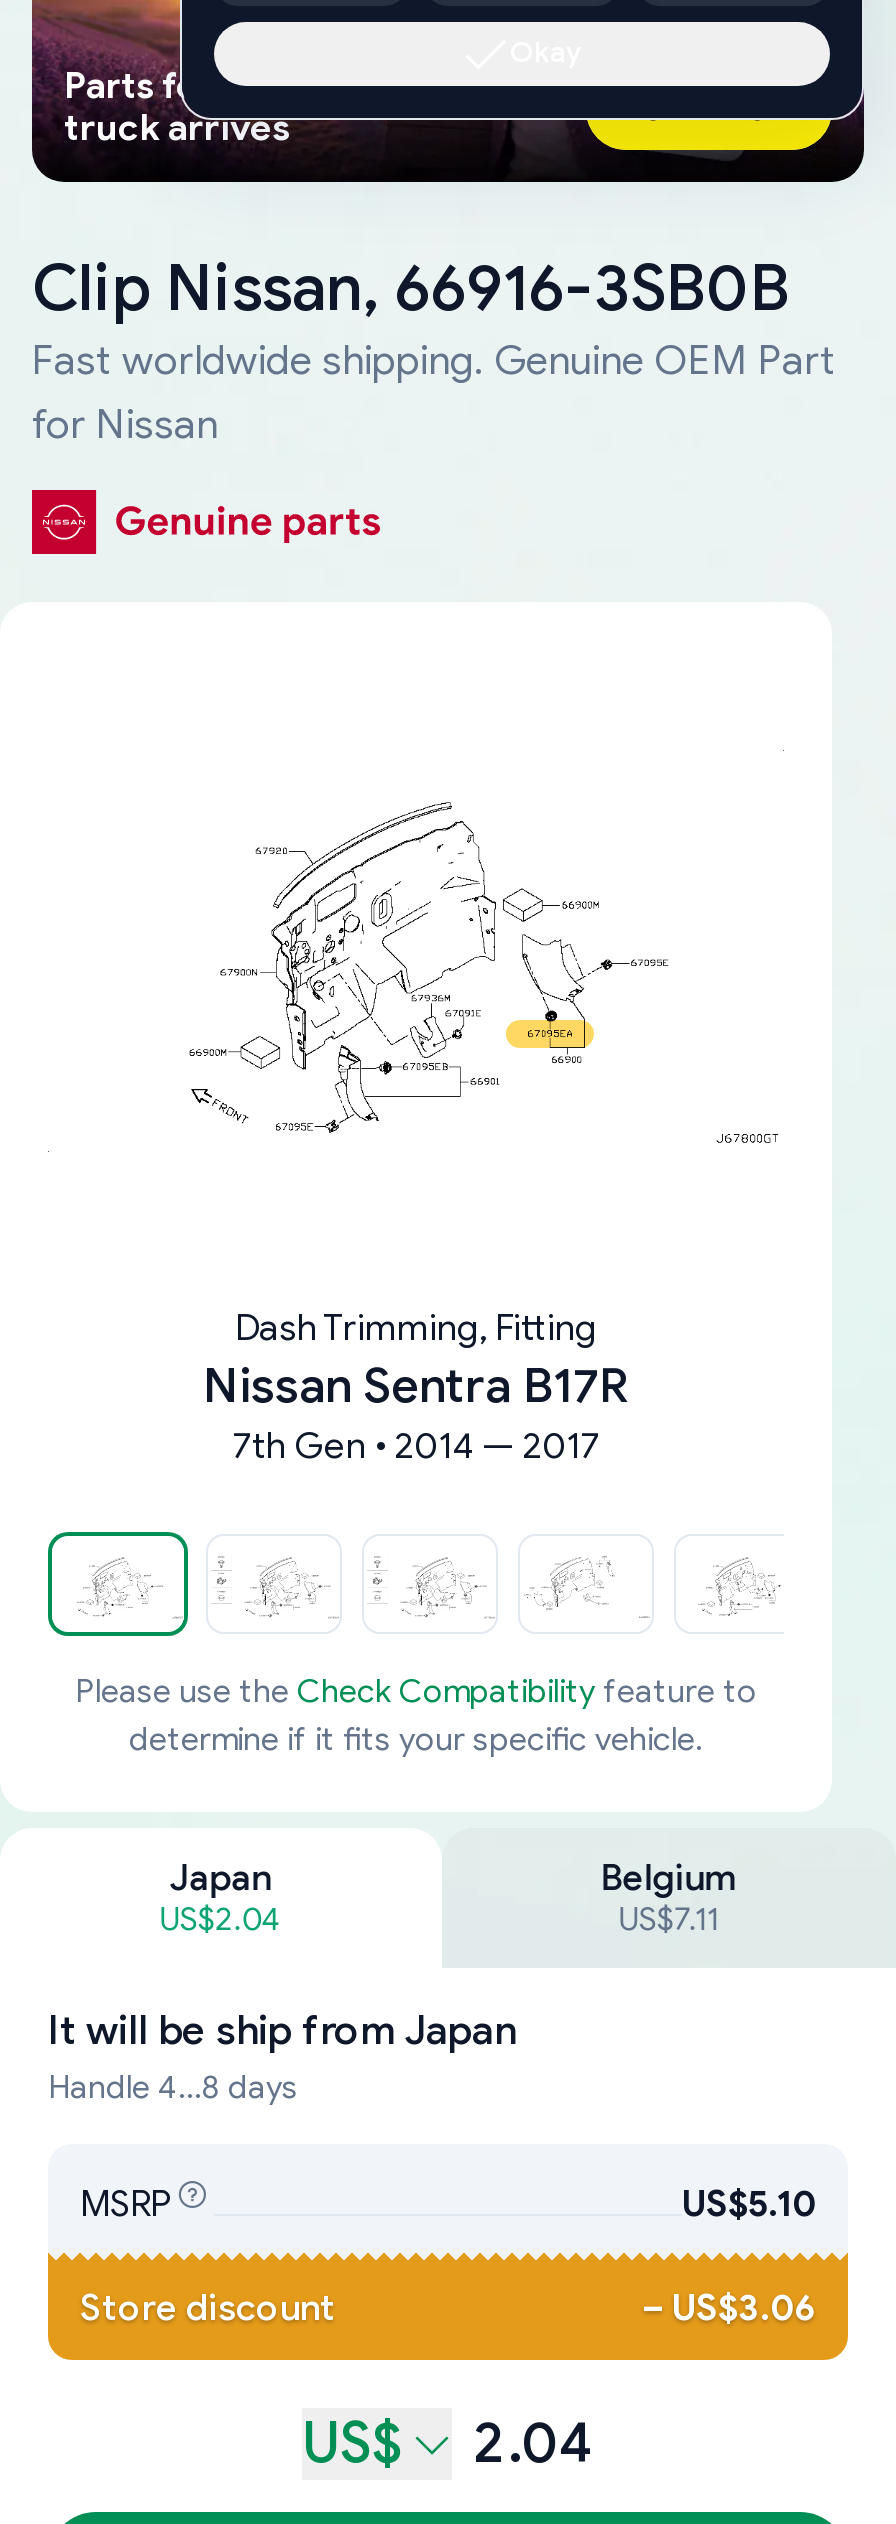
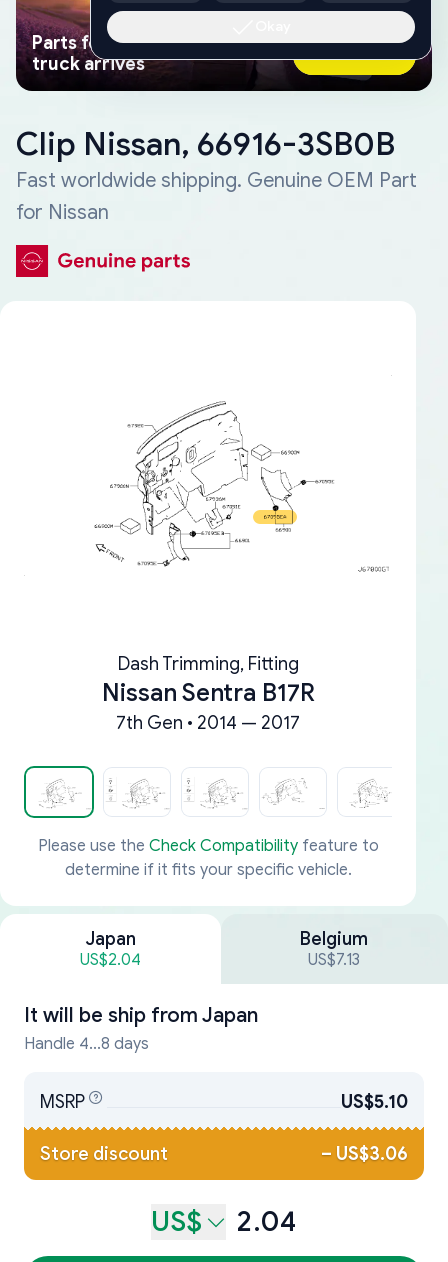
[618,1900,718,1940] US$7.11 -> [308,950,360,970] US$7.13

